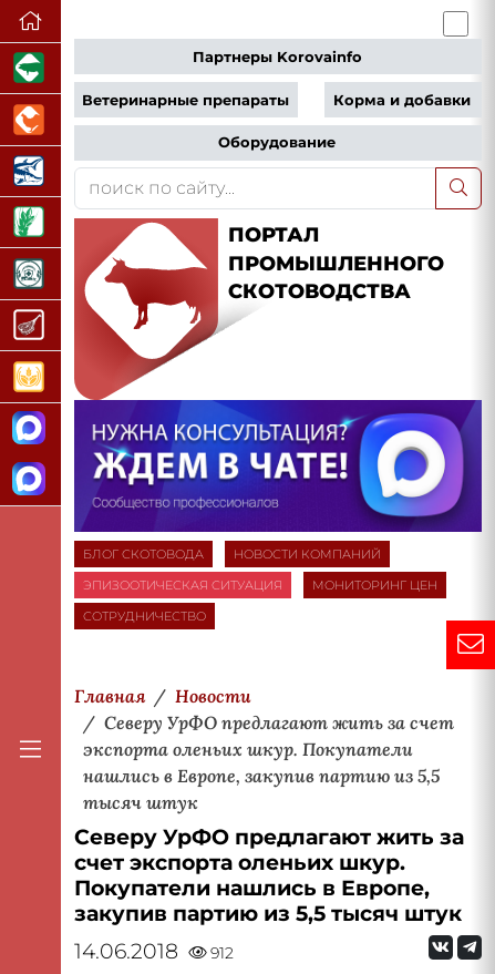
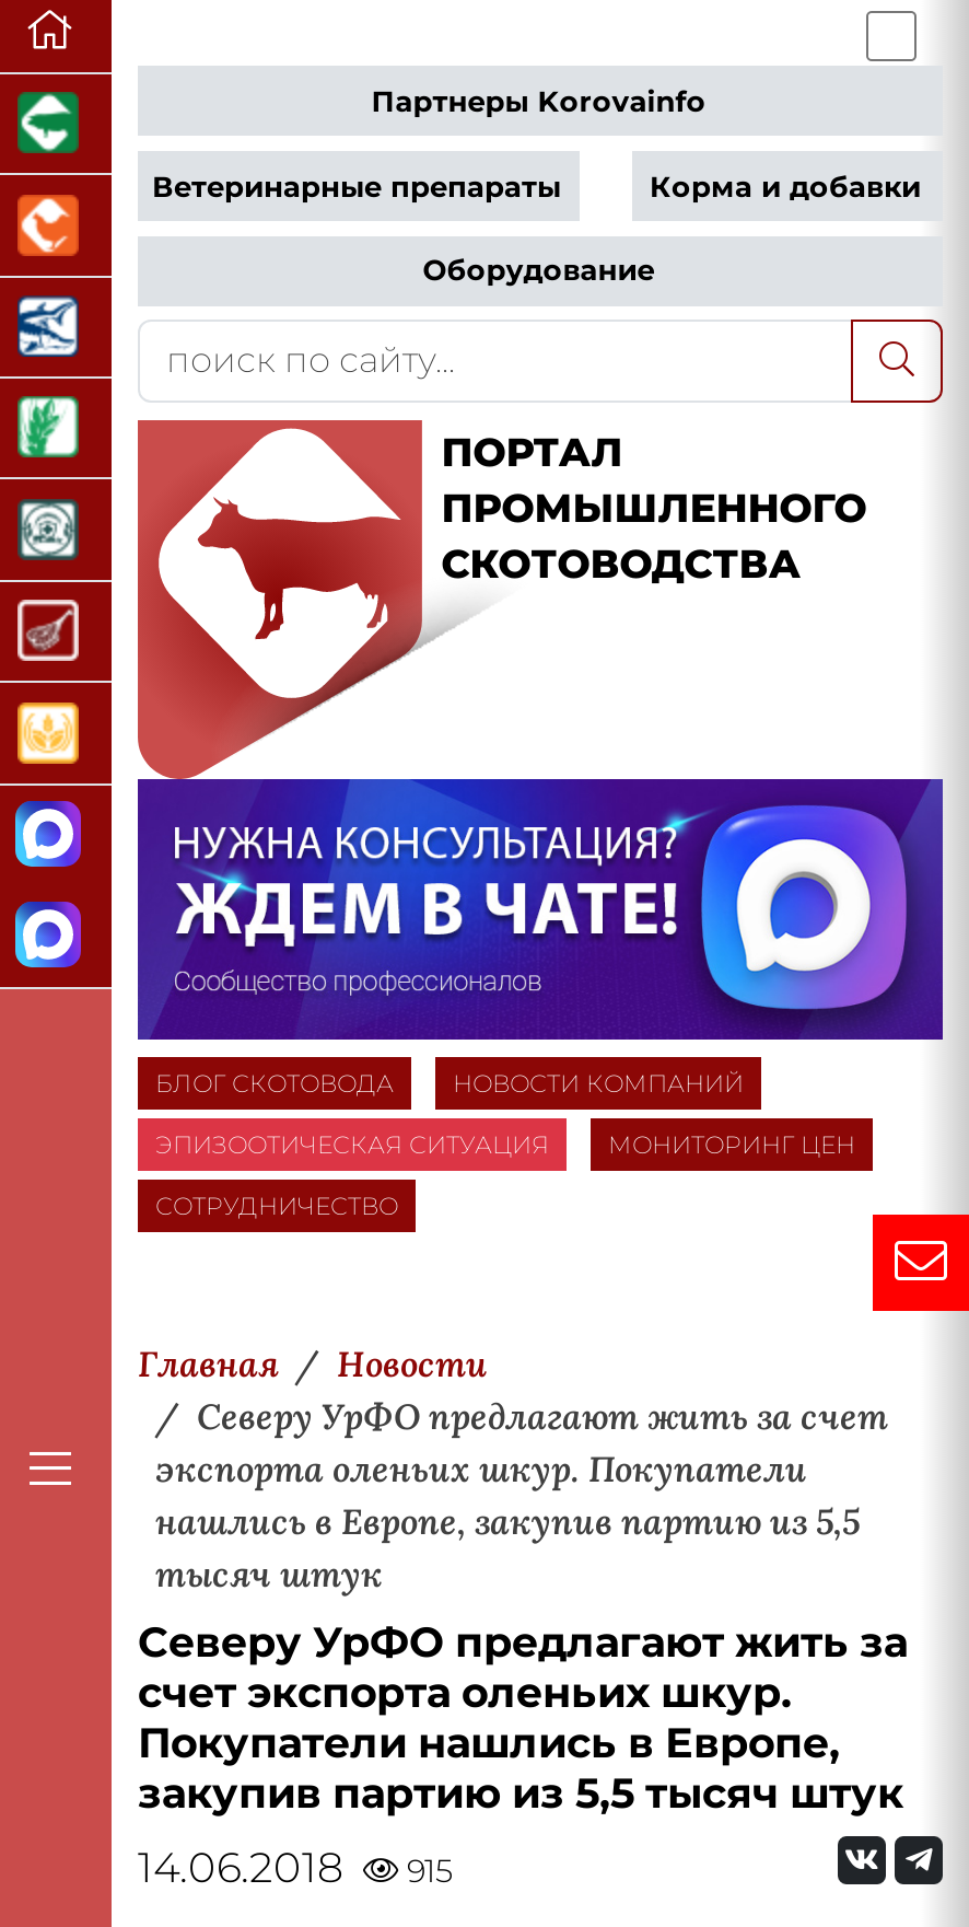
[74,937,234,963] 14.06.2018 912 -> [138,1839,453,1892] 14.06.2018 915

